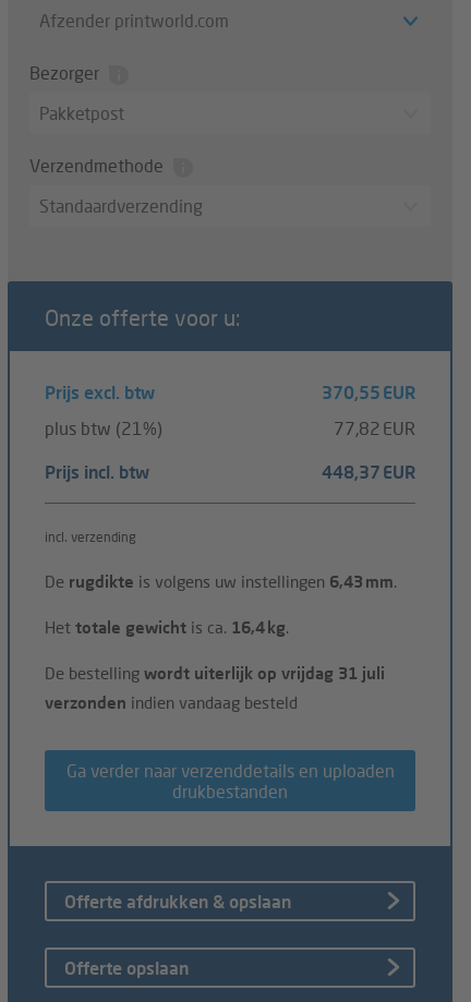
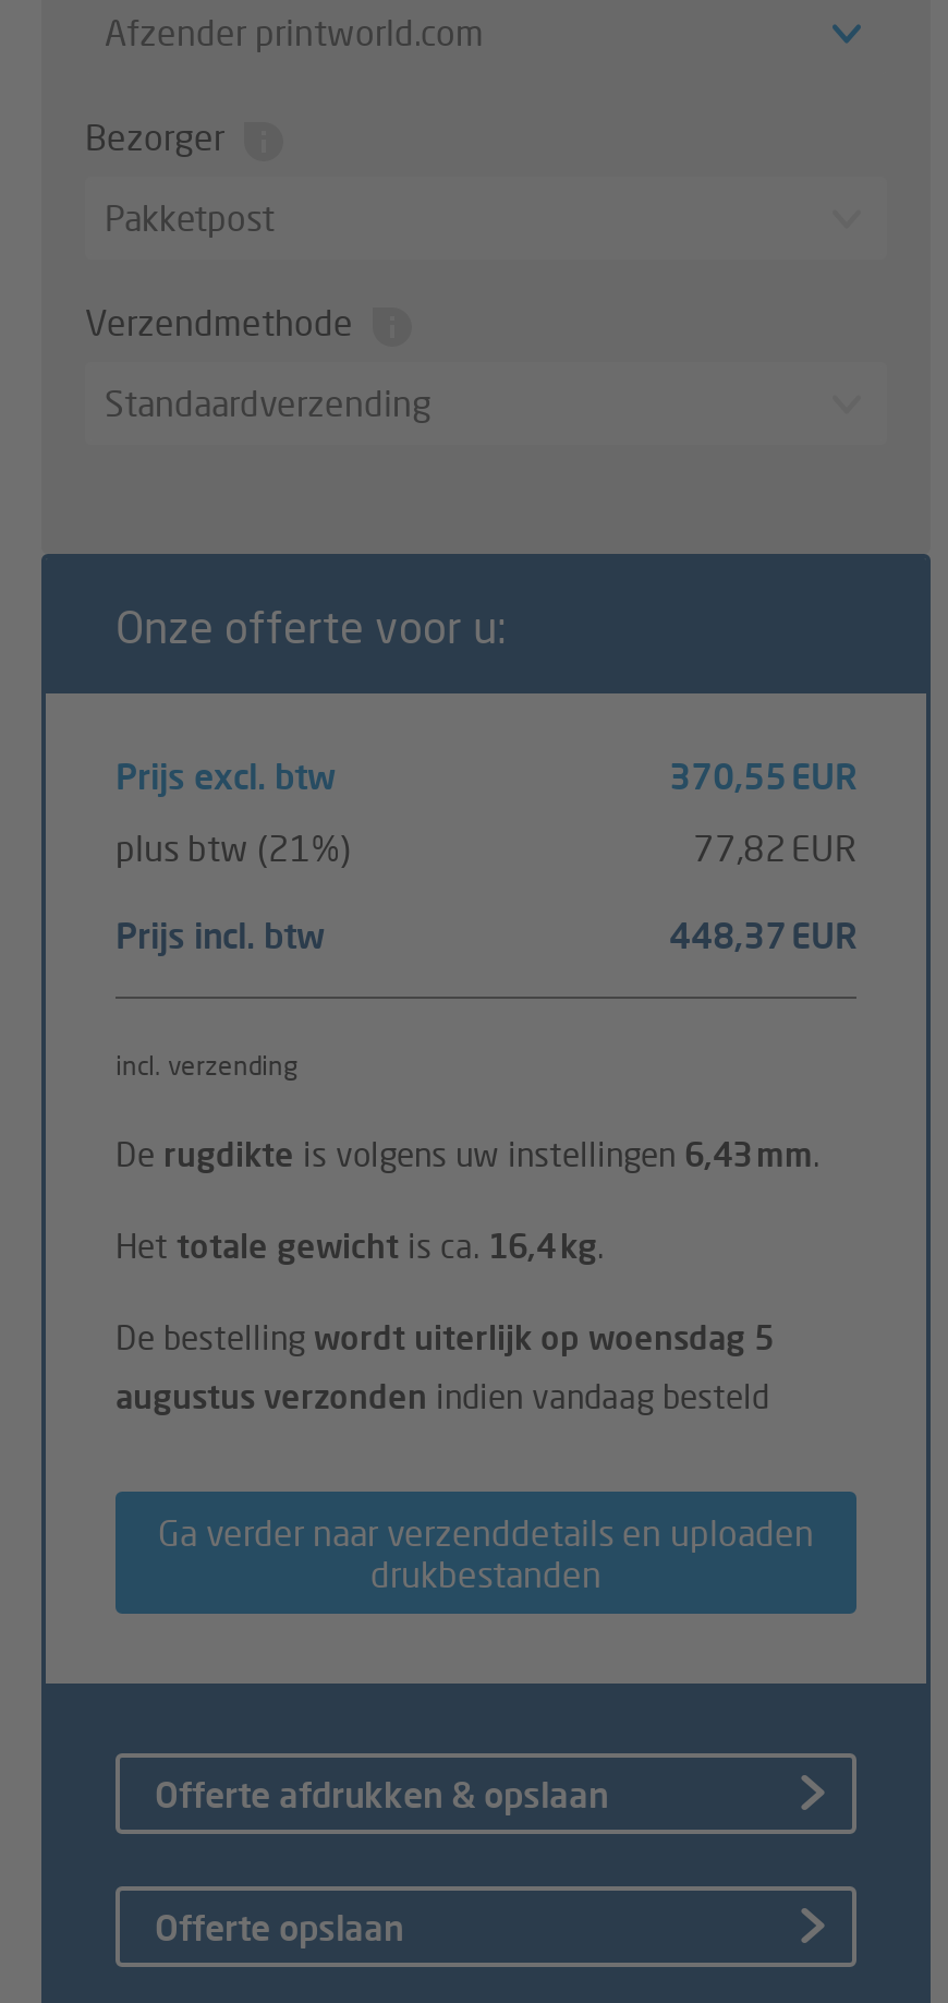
[45,663,385,683] De bestelling wordt uiterlijk op vrijdag 31 juli -> [116,1317,774,1356] De bestelling wordt uiterlijk op woensdag 5
[45,692,298,712] verzonden indien vandaag besteld -> [116,1376,769,1415] augustus verzonden indien vandaag besteld

